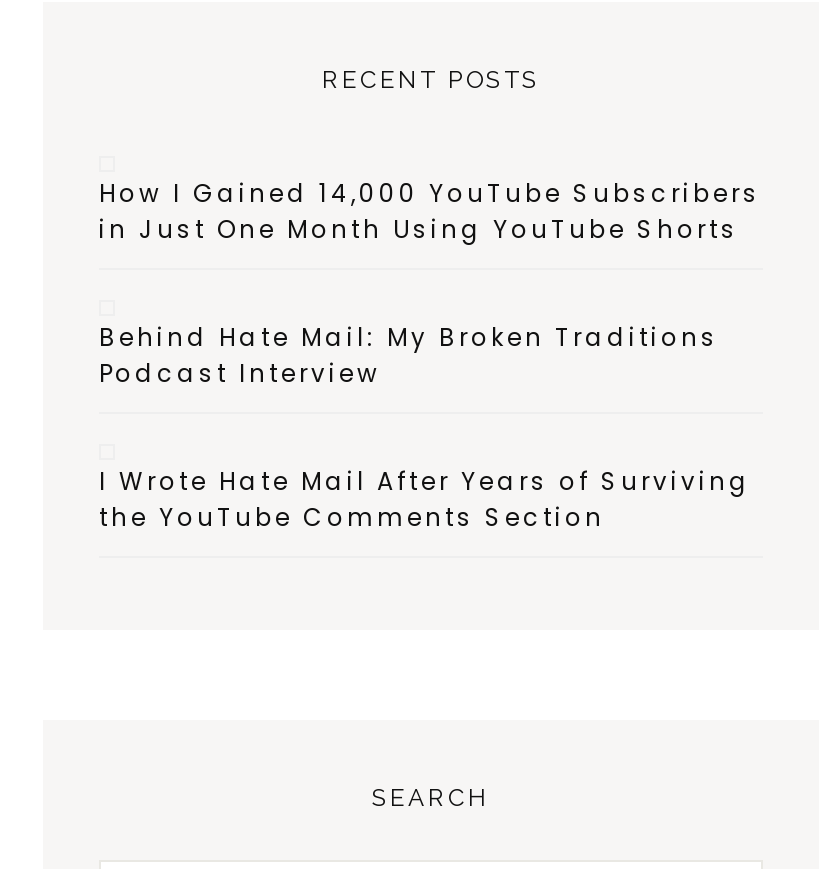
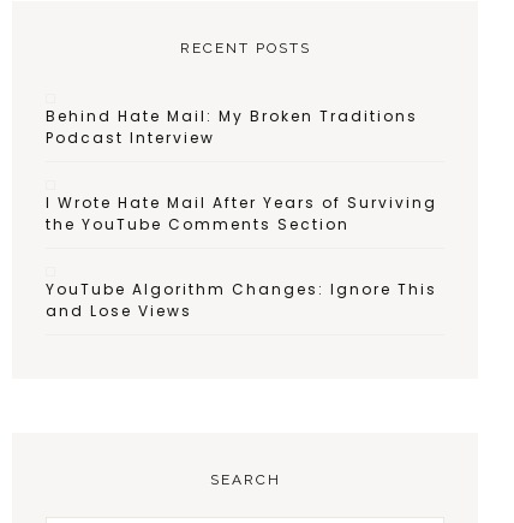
[99,176,761,246] How I Gained 14,000 YouTube Subscribers | in Just One Month Using YouTube Shorts -> none
moved [99,320,751,534] -> [46,106,437,235]: Behind Hate Mail: My Broken Traditions | Podcast Interview | I Wrote Hate Mail After Years of Surviving | the YouTube Comments Section
none -> [46,279,437,321] YouTube Algorithm Changes: Ignore This | and Lose Views

